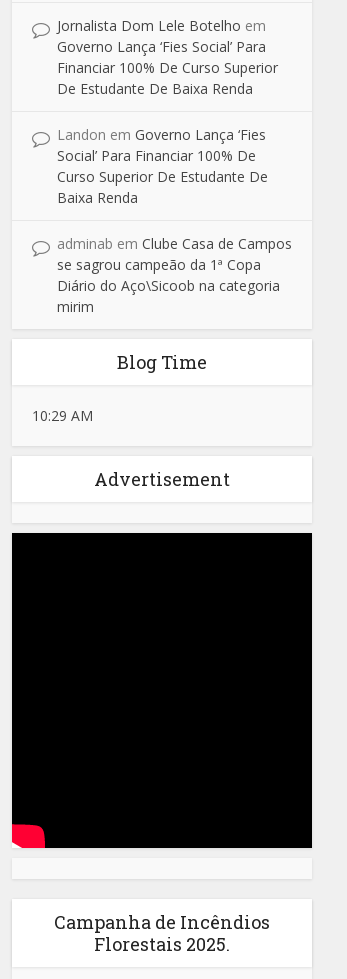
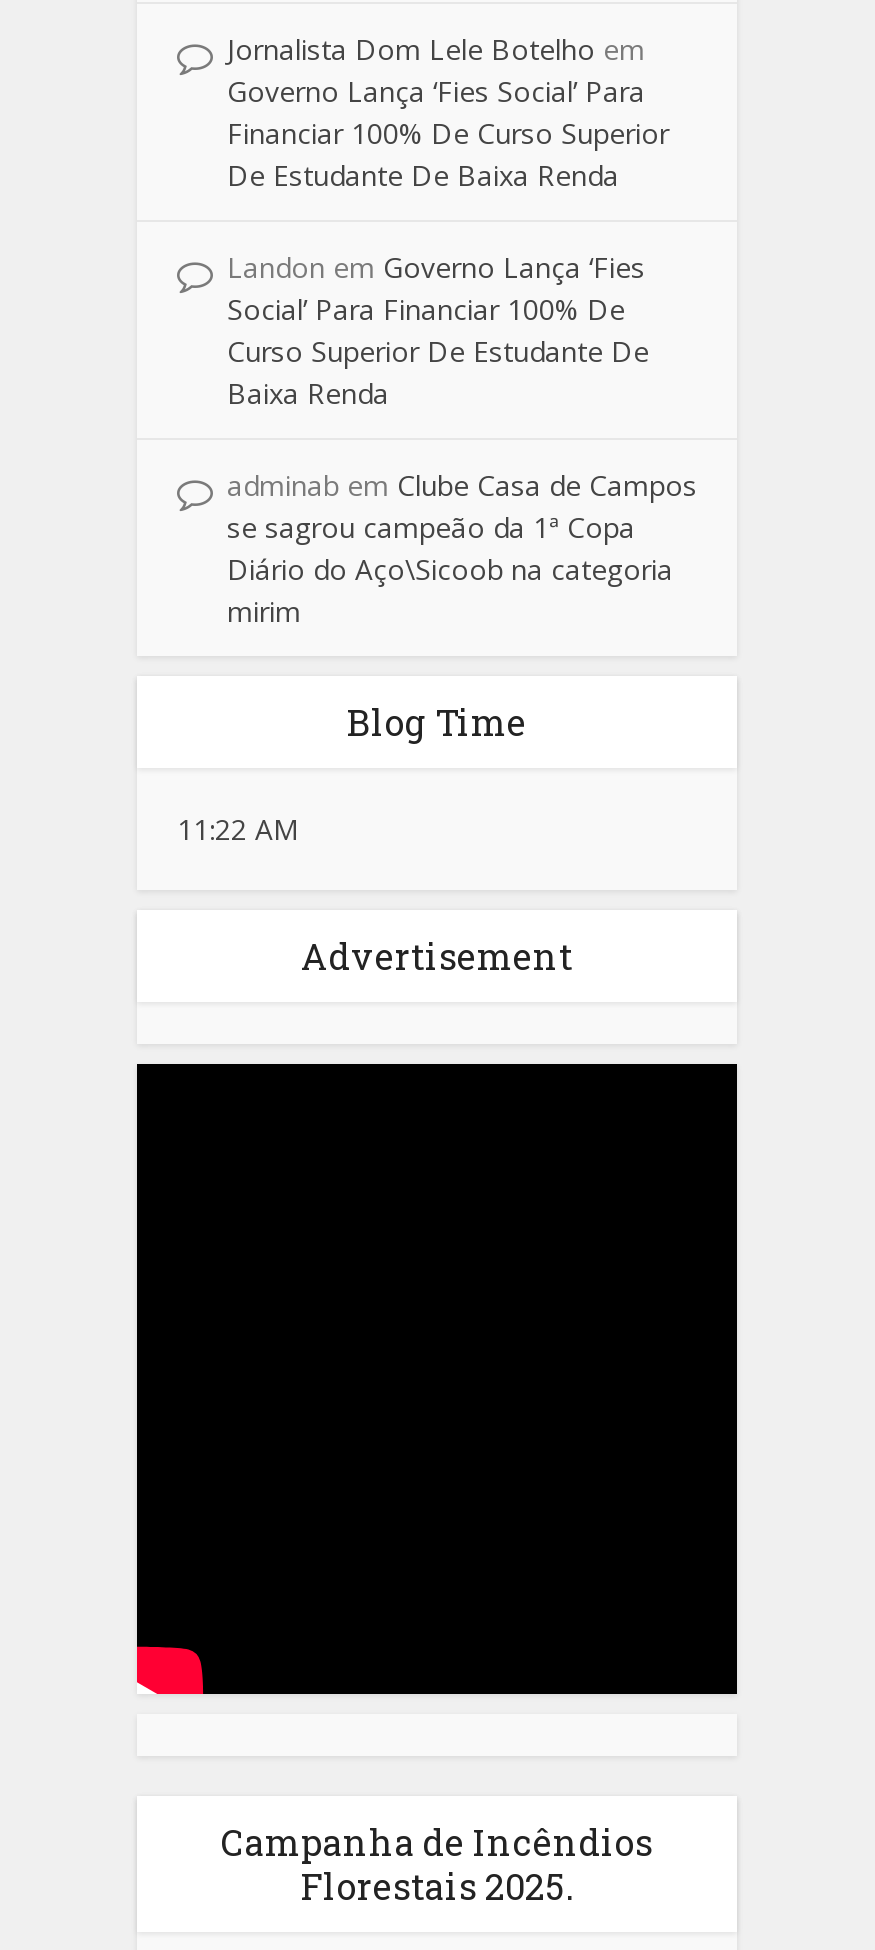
[32,406,93,425] 10:29 AM -> [177,809,299,847] 11:22 AM

